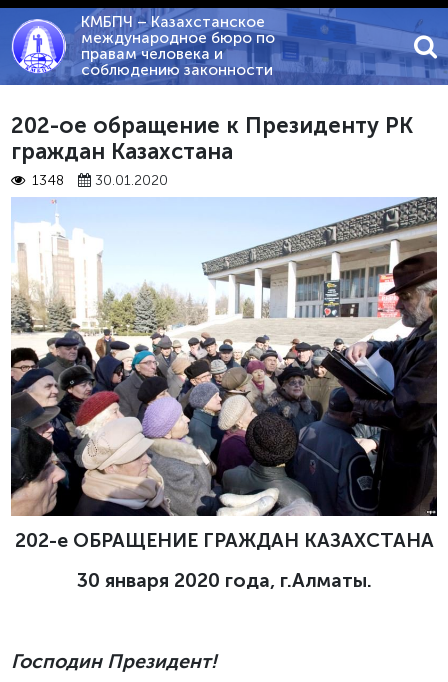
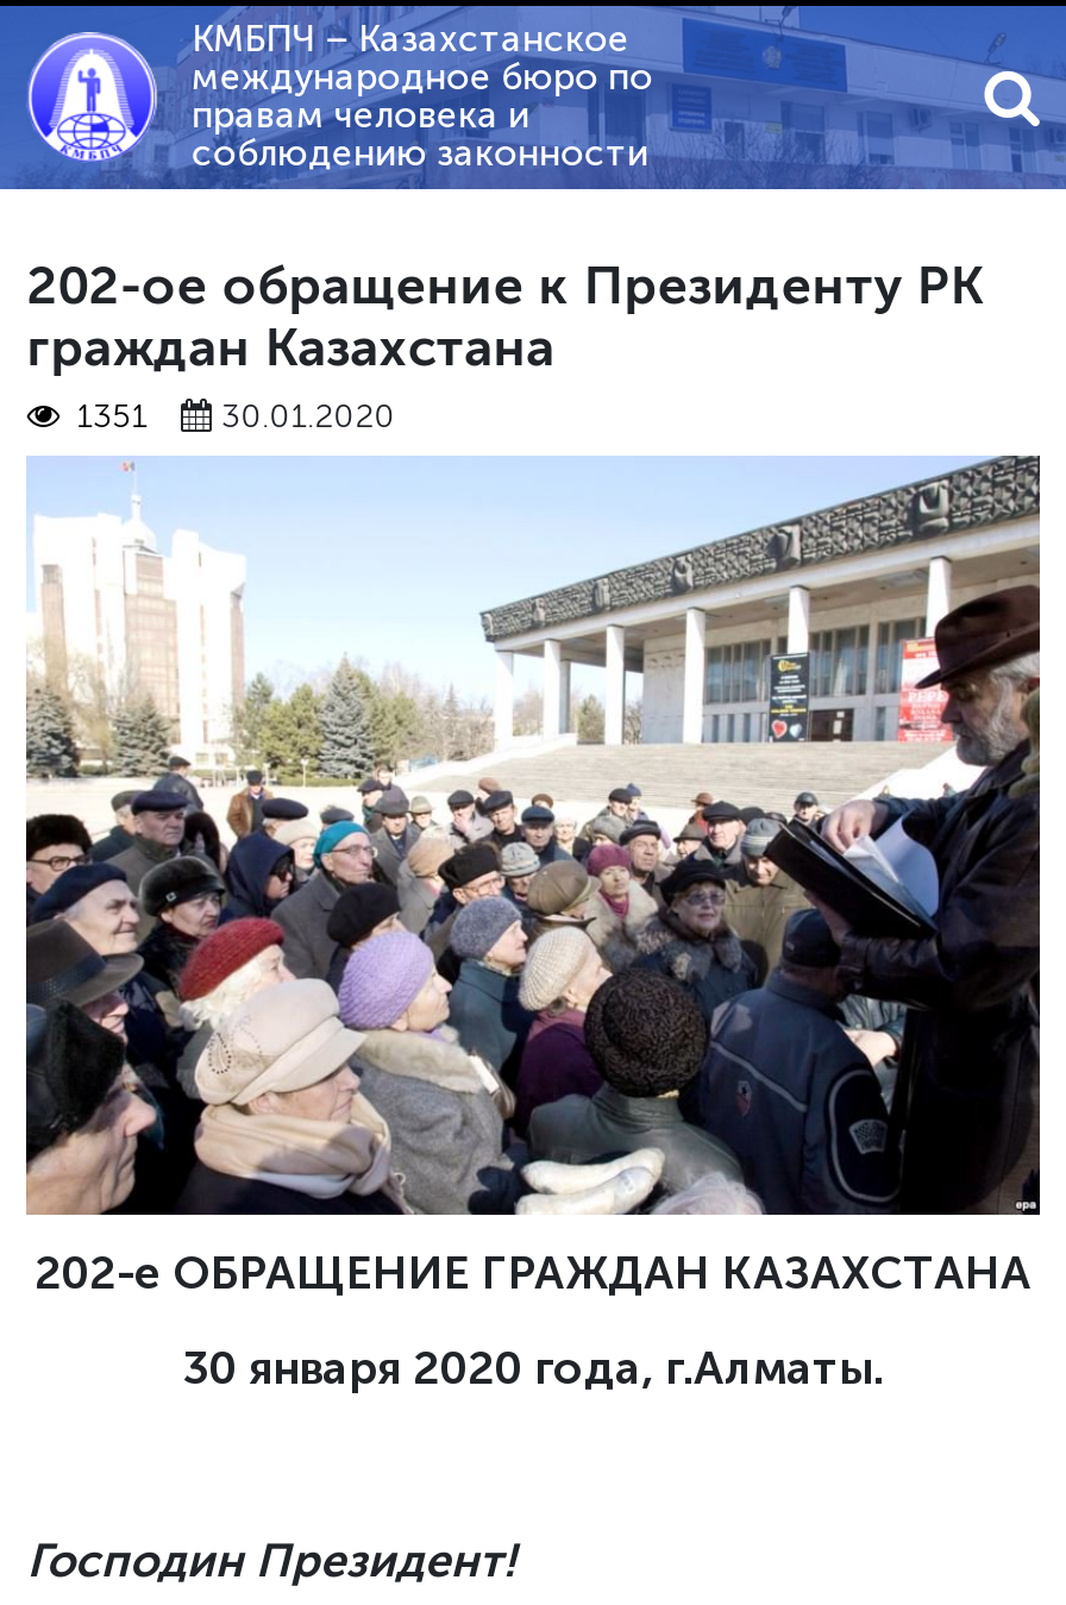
[32,172,168,189] 1348 30.01.2020 -> [76,397,395,437] 1351 30.01.2020

